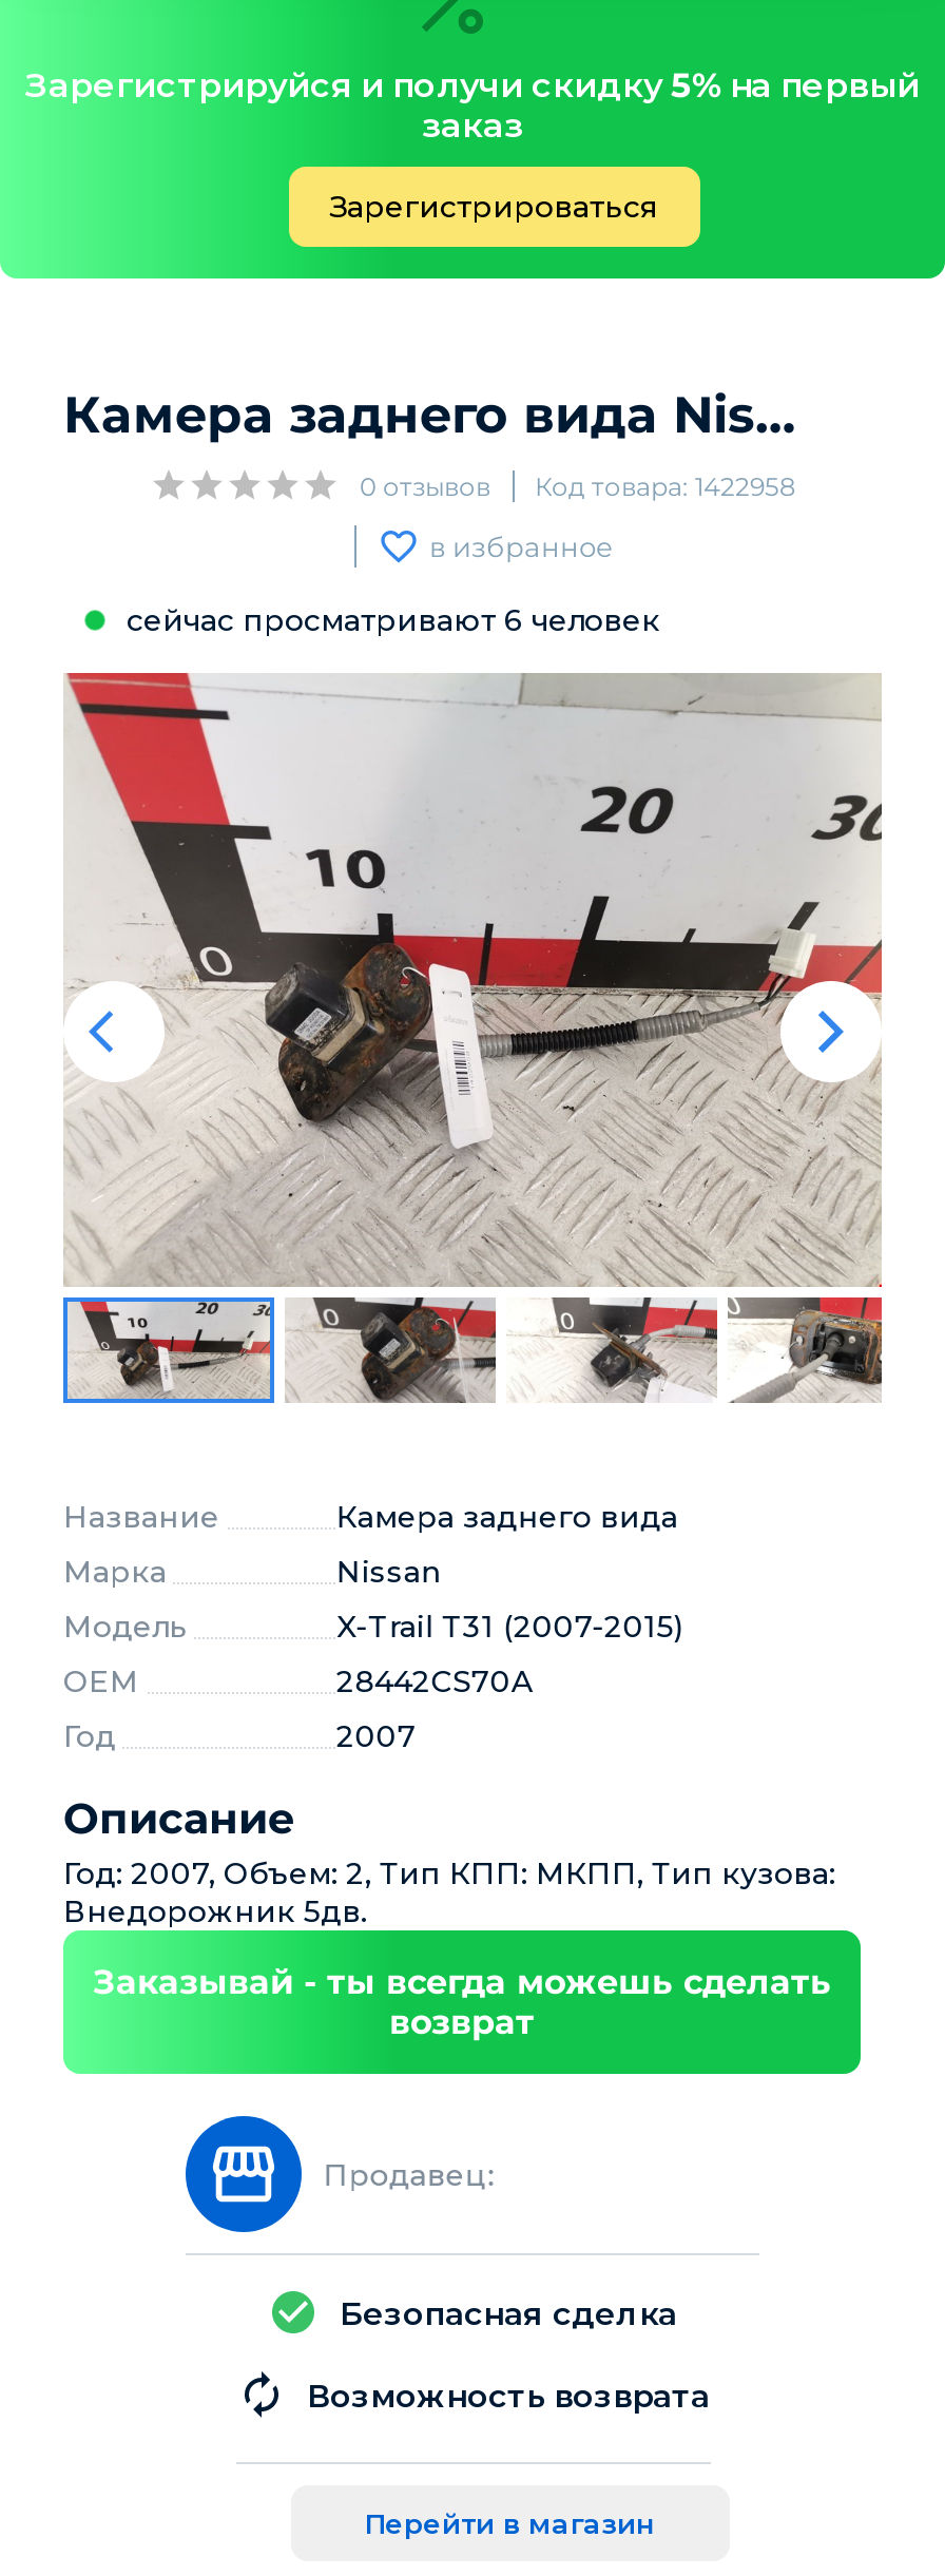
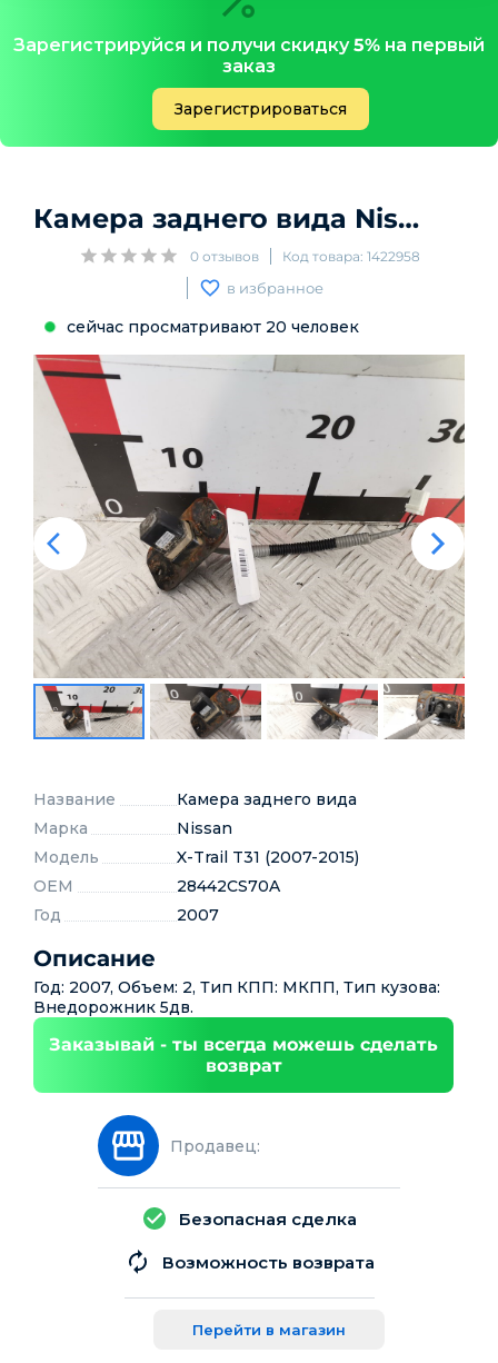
[127,601,660,639] сейчас просматривают 6 человек -> [67,317,359,337] сейчас просматривают 20 человек

